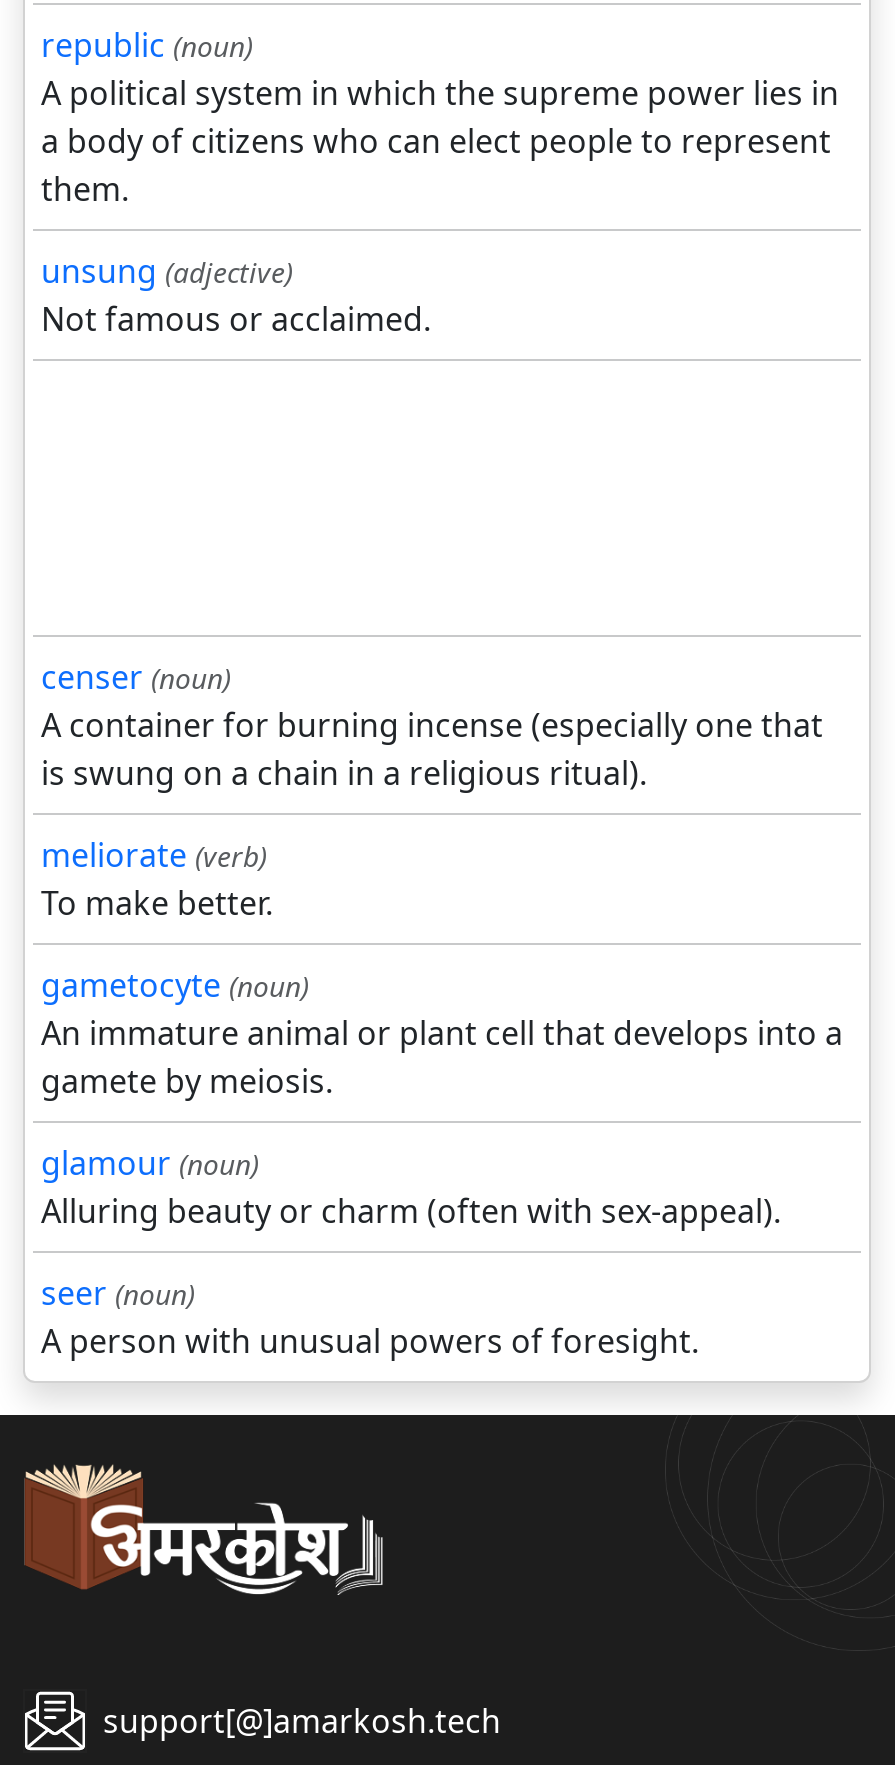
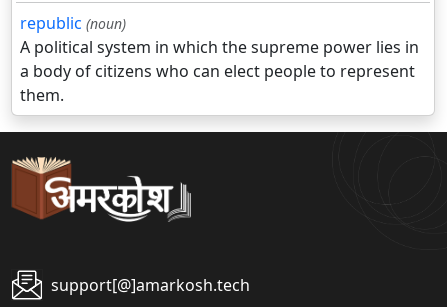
[41,249,431,341] unsung (adjective) | Not famous or acclaimed. -> none
[41,655,843,1363] censer (noun) | A container for burning incense (especially one that | is swung on a chain in a religious ritual). | meliorate (verb) | To make better. | gametocyte (noun) | An immature animal or plant cell that develops into a | gamete by meiosis. | glamour (noun) | Alluring beauty or charm (often with sex-appeal). | seer (noun) | A person with unusual powers of foresight. -> none

